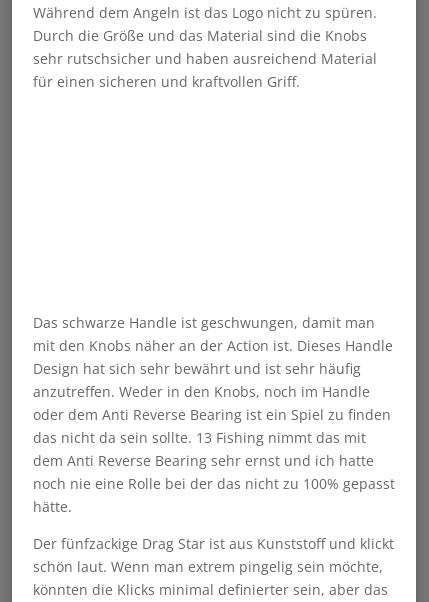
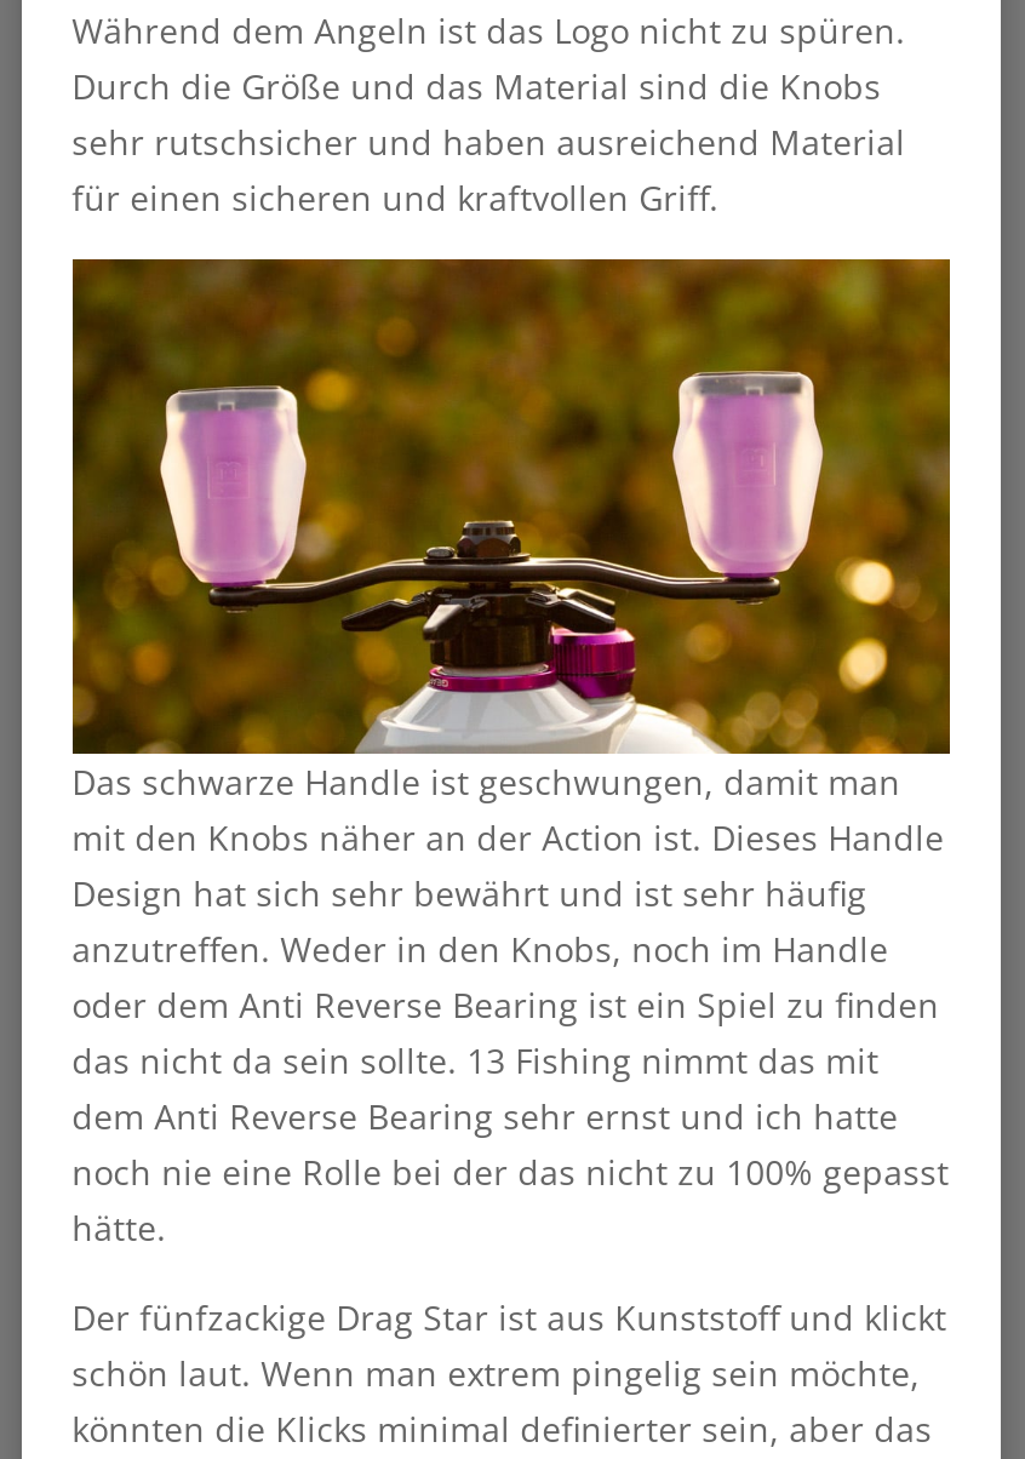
none -> [70,257,952,756] [image]

